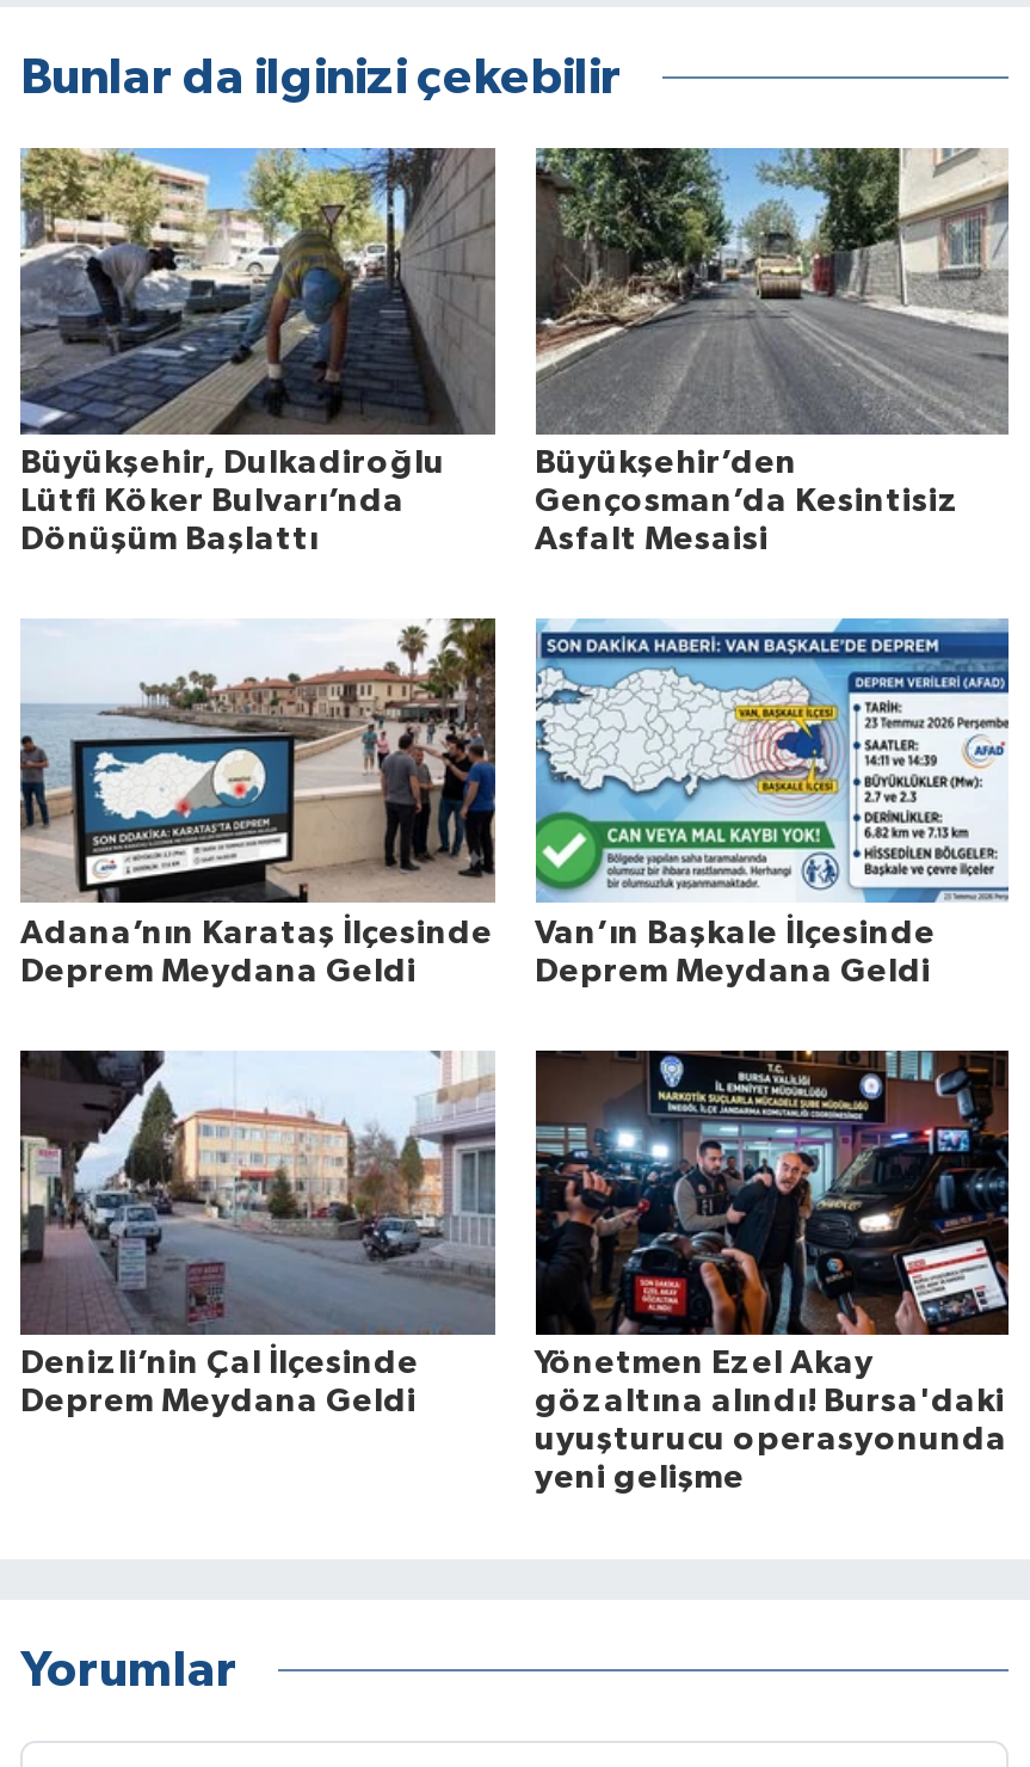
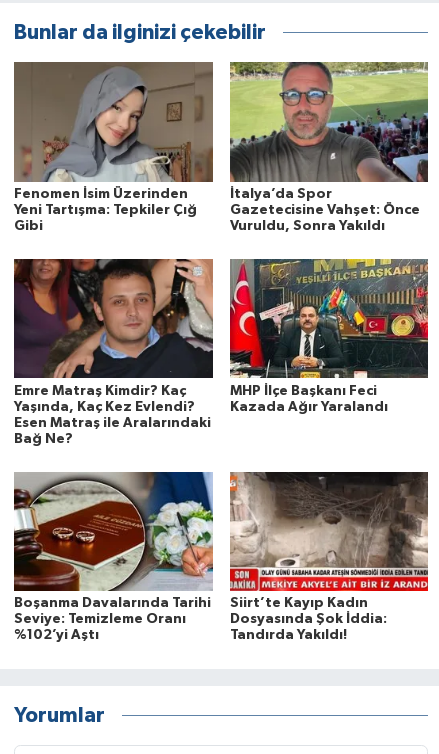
[20,146,495,556] [image] | Büyükşehir, Dulkadiroğlu | Lütfi Köker Bulvarı’nda | Dönüşüm Başlattı -> [14,61,213,233] [image] | Fenomen İsim Üzerinden | Yeni Tartışma: Tepkiler Çığ | Gibi
[533,146,1009,556] [image] | Büyükşehir’den | Gençosman’da Kesintisiz | Asfalt Mesaisi -> [229,61,428,233] [image] | İtalya’da Spor | Gazetecisine Vahşet: Önce | Vuruldu, Sonra Yakıldı
[20,616,498,988] [image] | Adana’nın Karataş İlçesinde | Deprem Meydana Geldi -> [13,258,214,446] [image] | Emre Matraş Kimdir? Kaç | Yaşında, Kaç Kez Evlendi? | Esen Matraş ile Aralarındaki | Bağ Ne?
[533,616,1011,988] [image] | Van’ın Başkale İlçesinde | Deprem Meydana Geldi -> [229,258,429,414] [image] | MHP İlçe Başkanı Feci | Kazada Ağır Yaralandı
[18,1048,498,1420] [image] | Denizli’nin Çal İlçesinde | Deprem Meydana Geldi -> [14,456,214,642] [image] | Boşanma Davalarında Tarihi | Seviye: Temizleme Oranı | %102’yi Aştı
[533,1048,1011,1496] [image] | Yönetmen Ezel Akay | gözaltına alındı! Bursa'daki | uyuşturucu operasyonunda | yeni gelişme -> [229,456,428,642] [image] | Siirt’te Kayıp Kadın | Dosyasında Şok İddia: | Tandırda Yakıldı!

